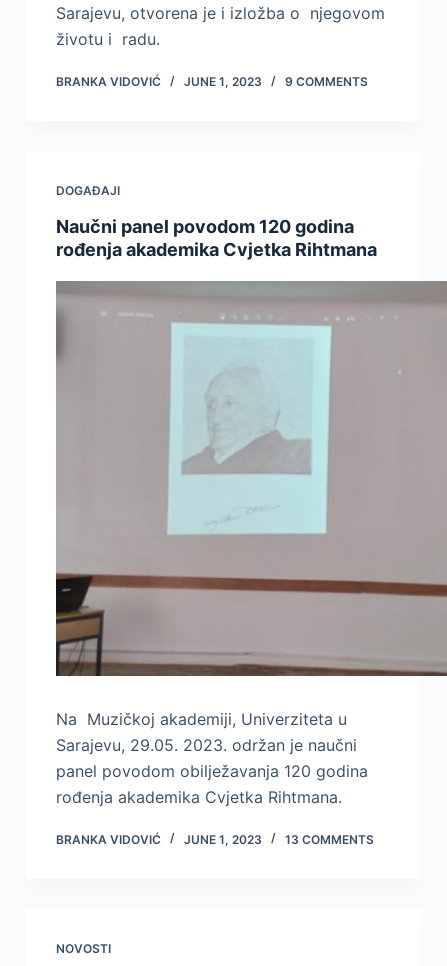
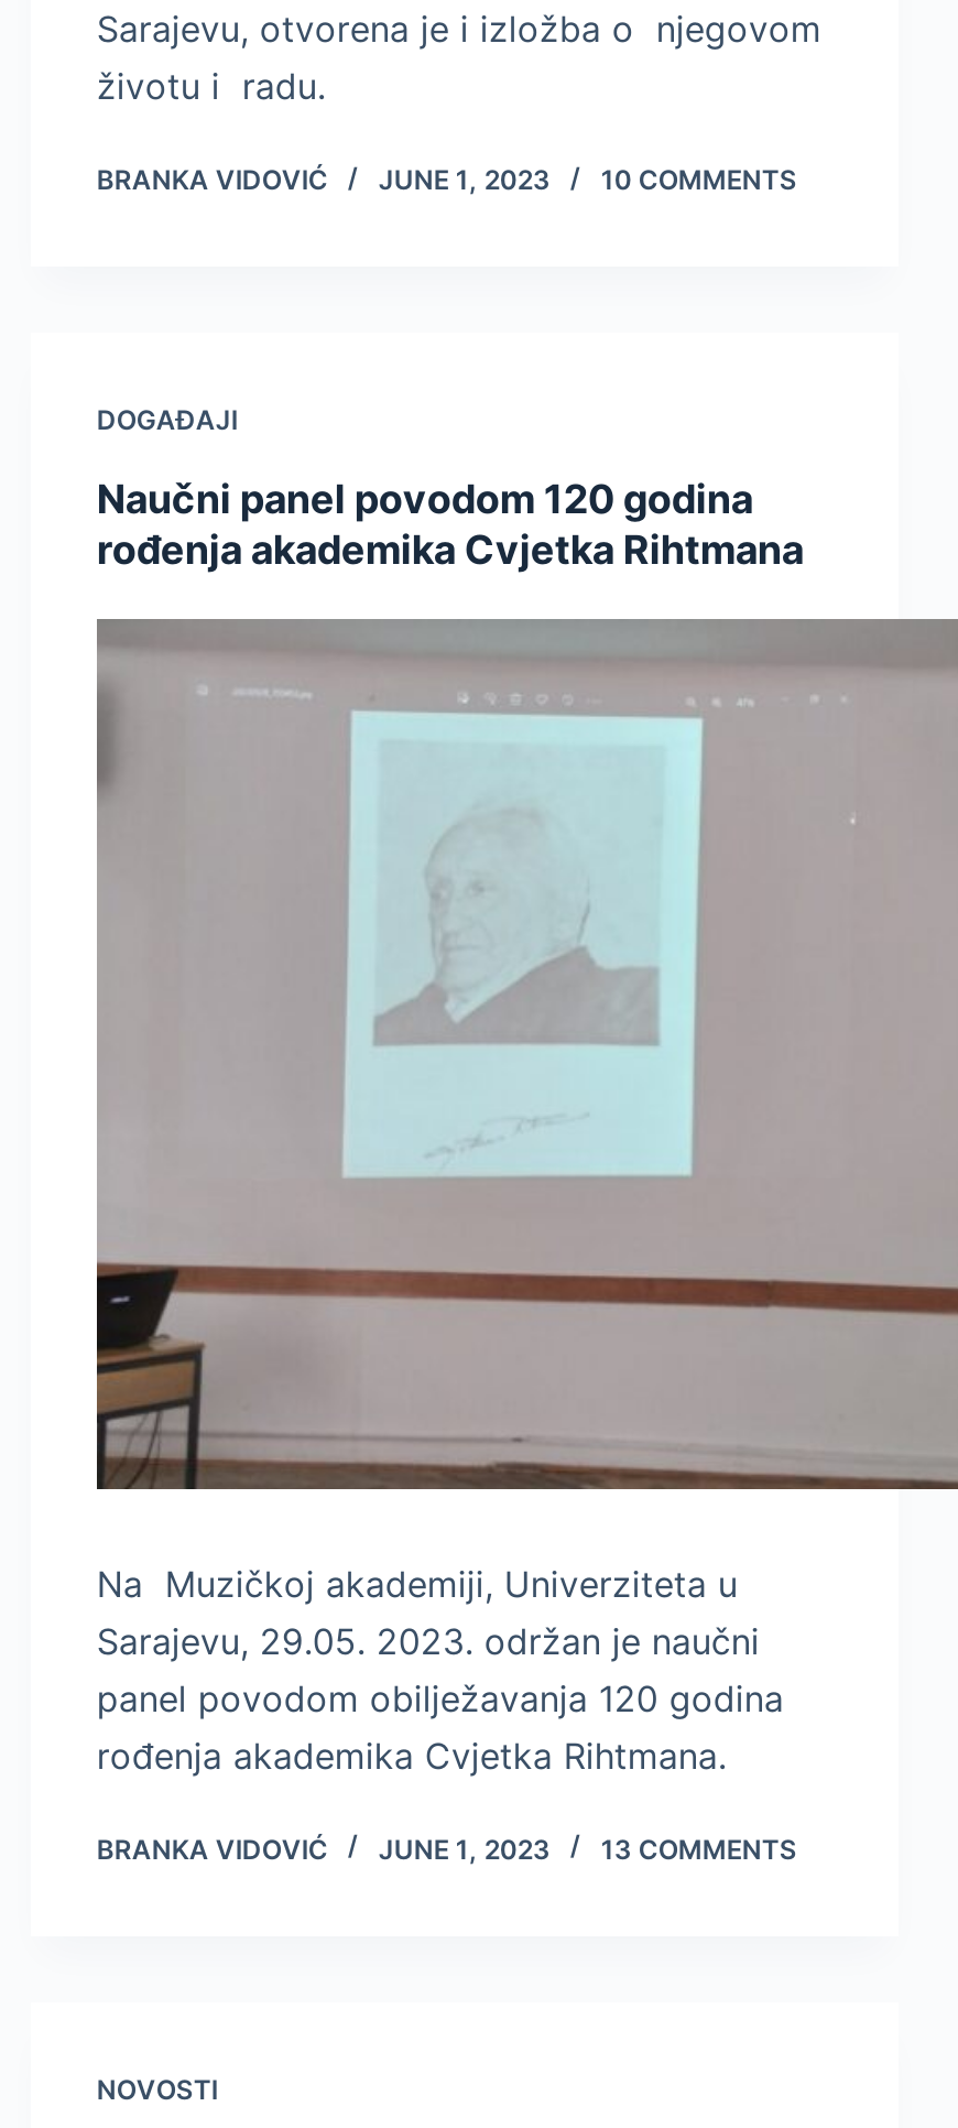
[56,74,368,89] BRANKA VIDOVIĆ JUNE 1, 2023 9 COMMENTS -> [97,164,797,197] BRANKA VIDOVIĆ JUNE 1, 2023 10 COMMENTS

